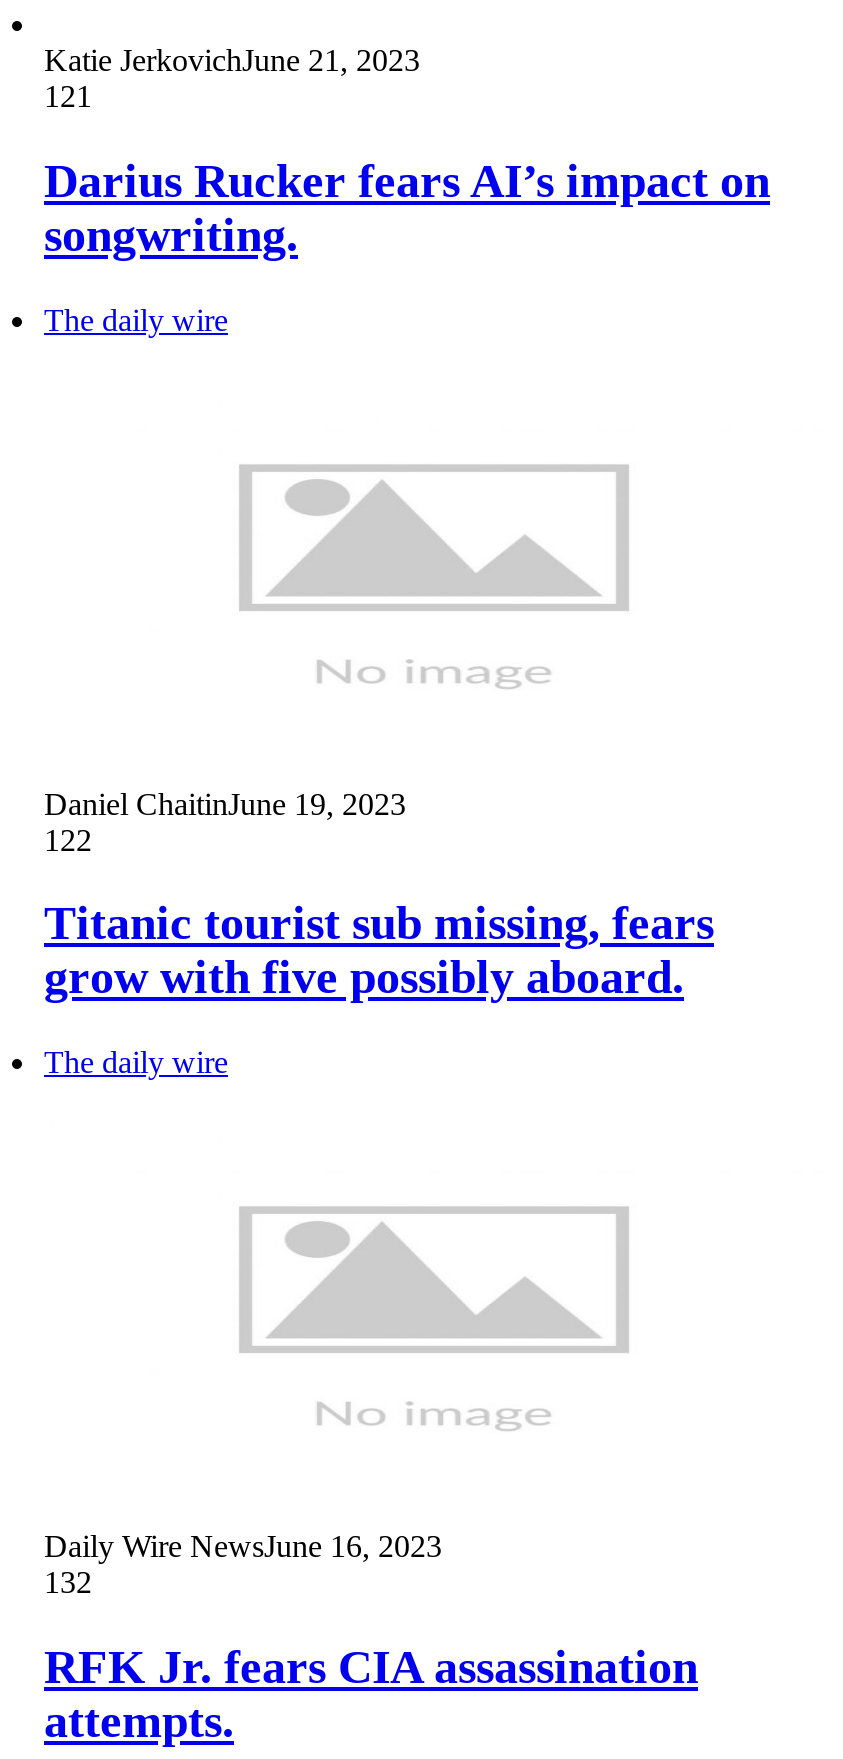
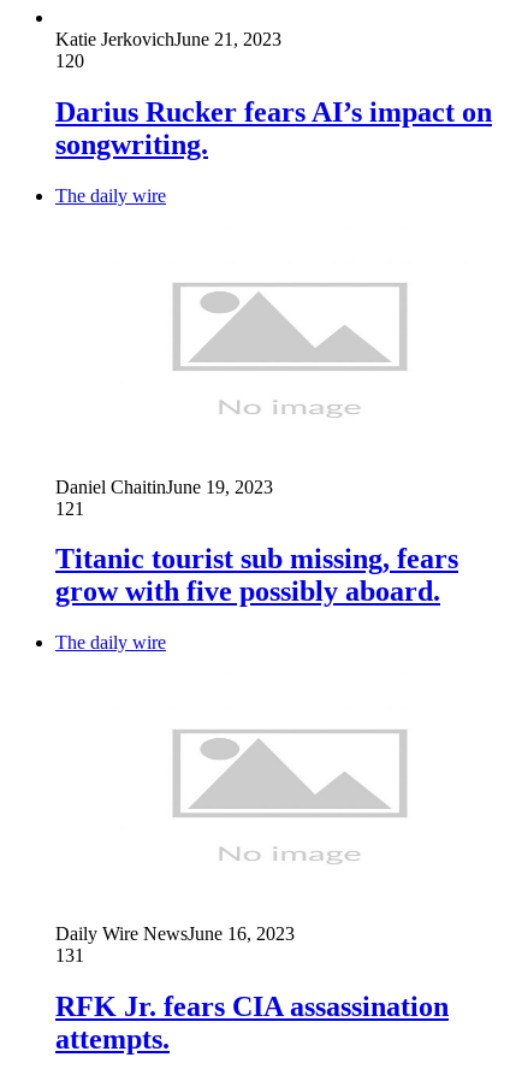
[44,78,92,112] 121 -> [55,50,84,71] 120
[44,822,92,856] 122 -> [55,498,84,518] 121
[44,1566,92,1600] 132 -> [55,945,84,966] 131

